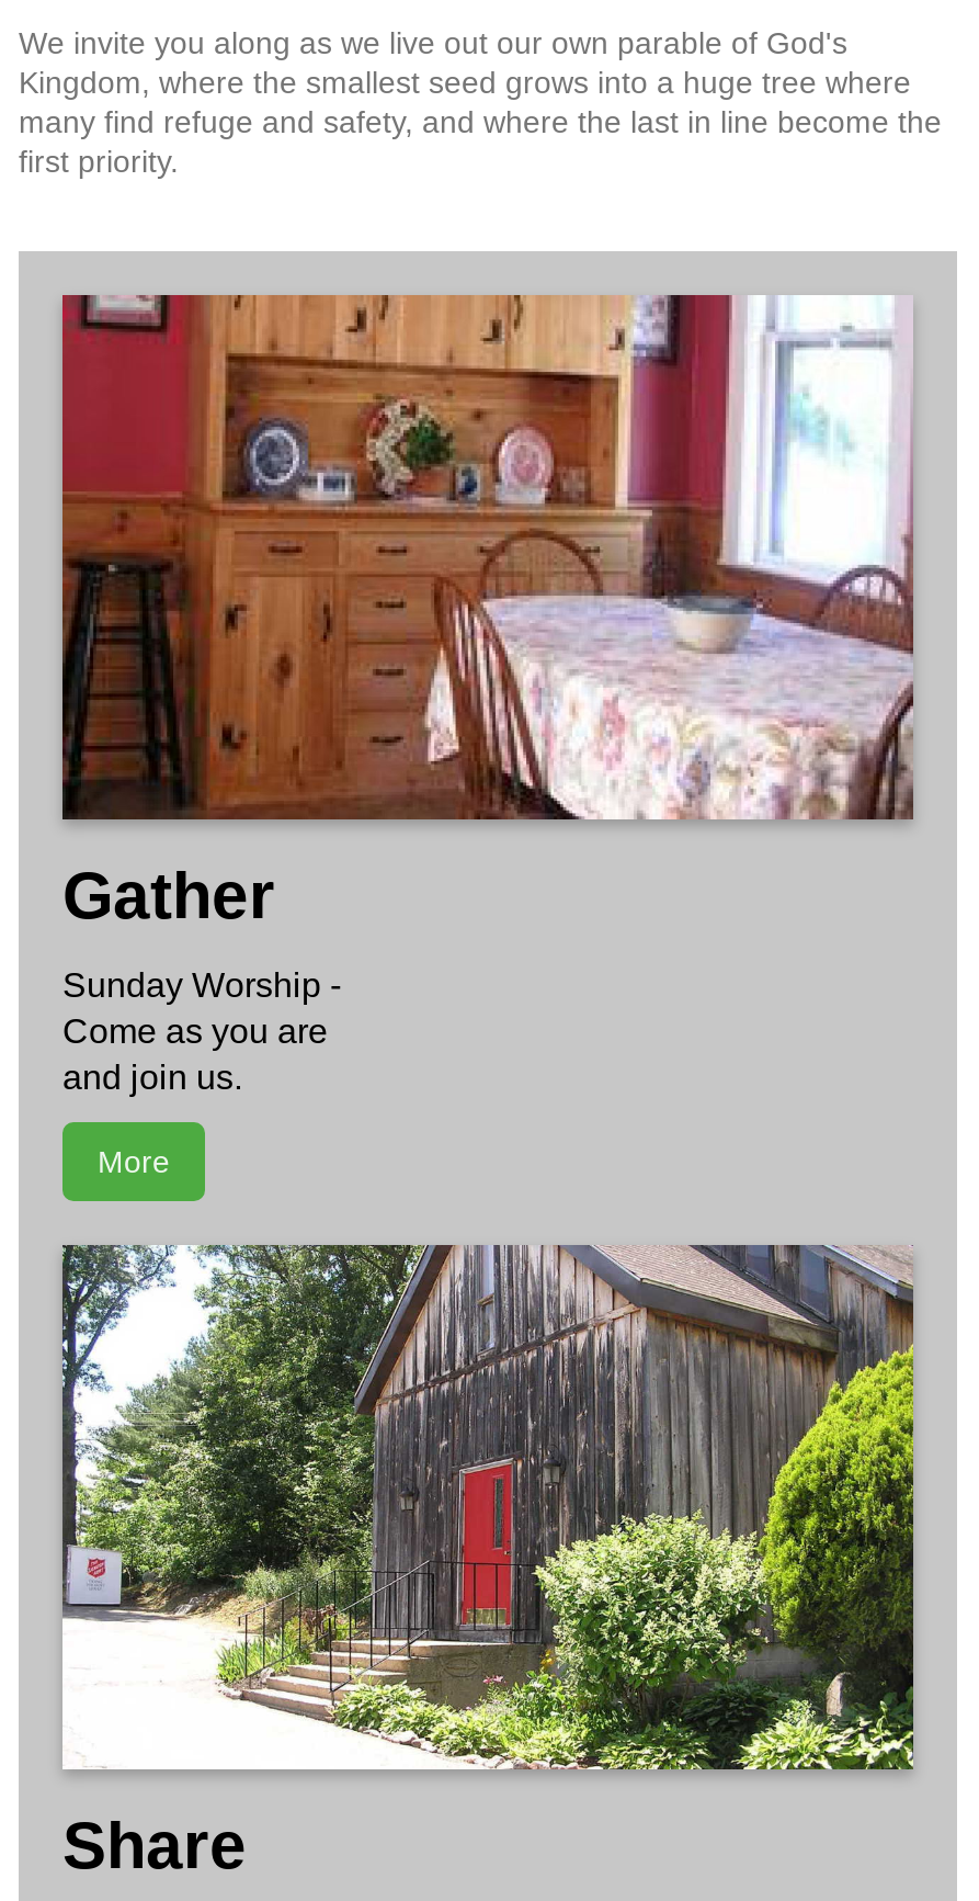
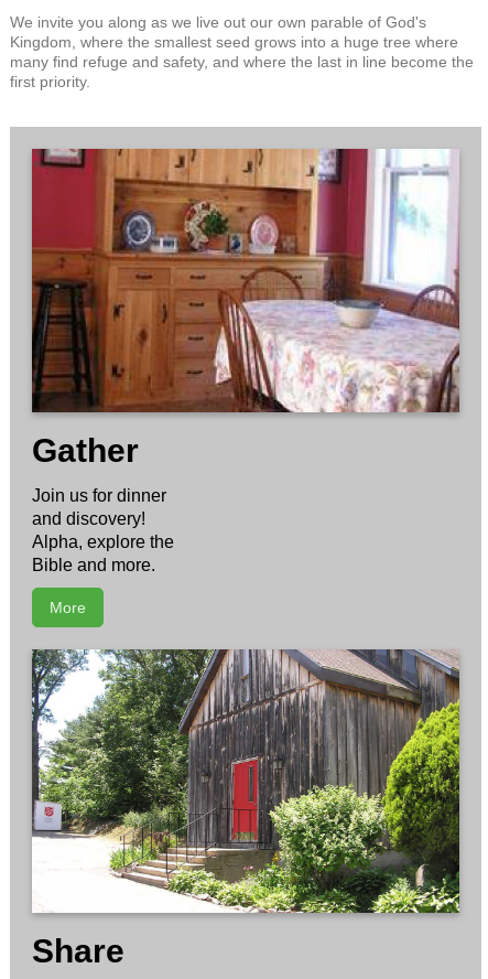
[62,966,341,1096] Sunday Worship - | Come as you are | and join us. -> [32,486,174,574] Join us for dinner | and discovery! | Alpha, explore the | Bible and more.

